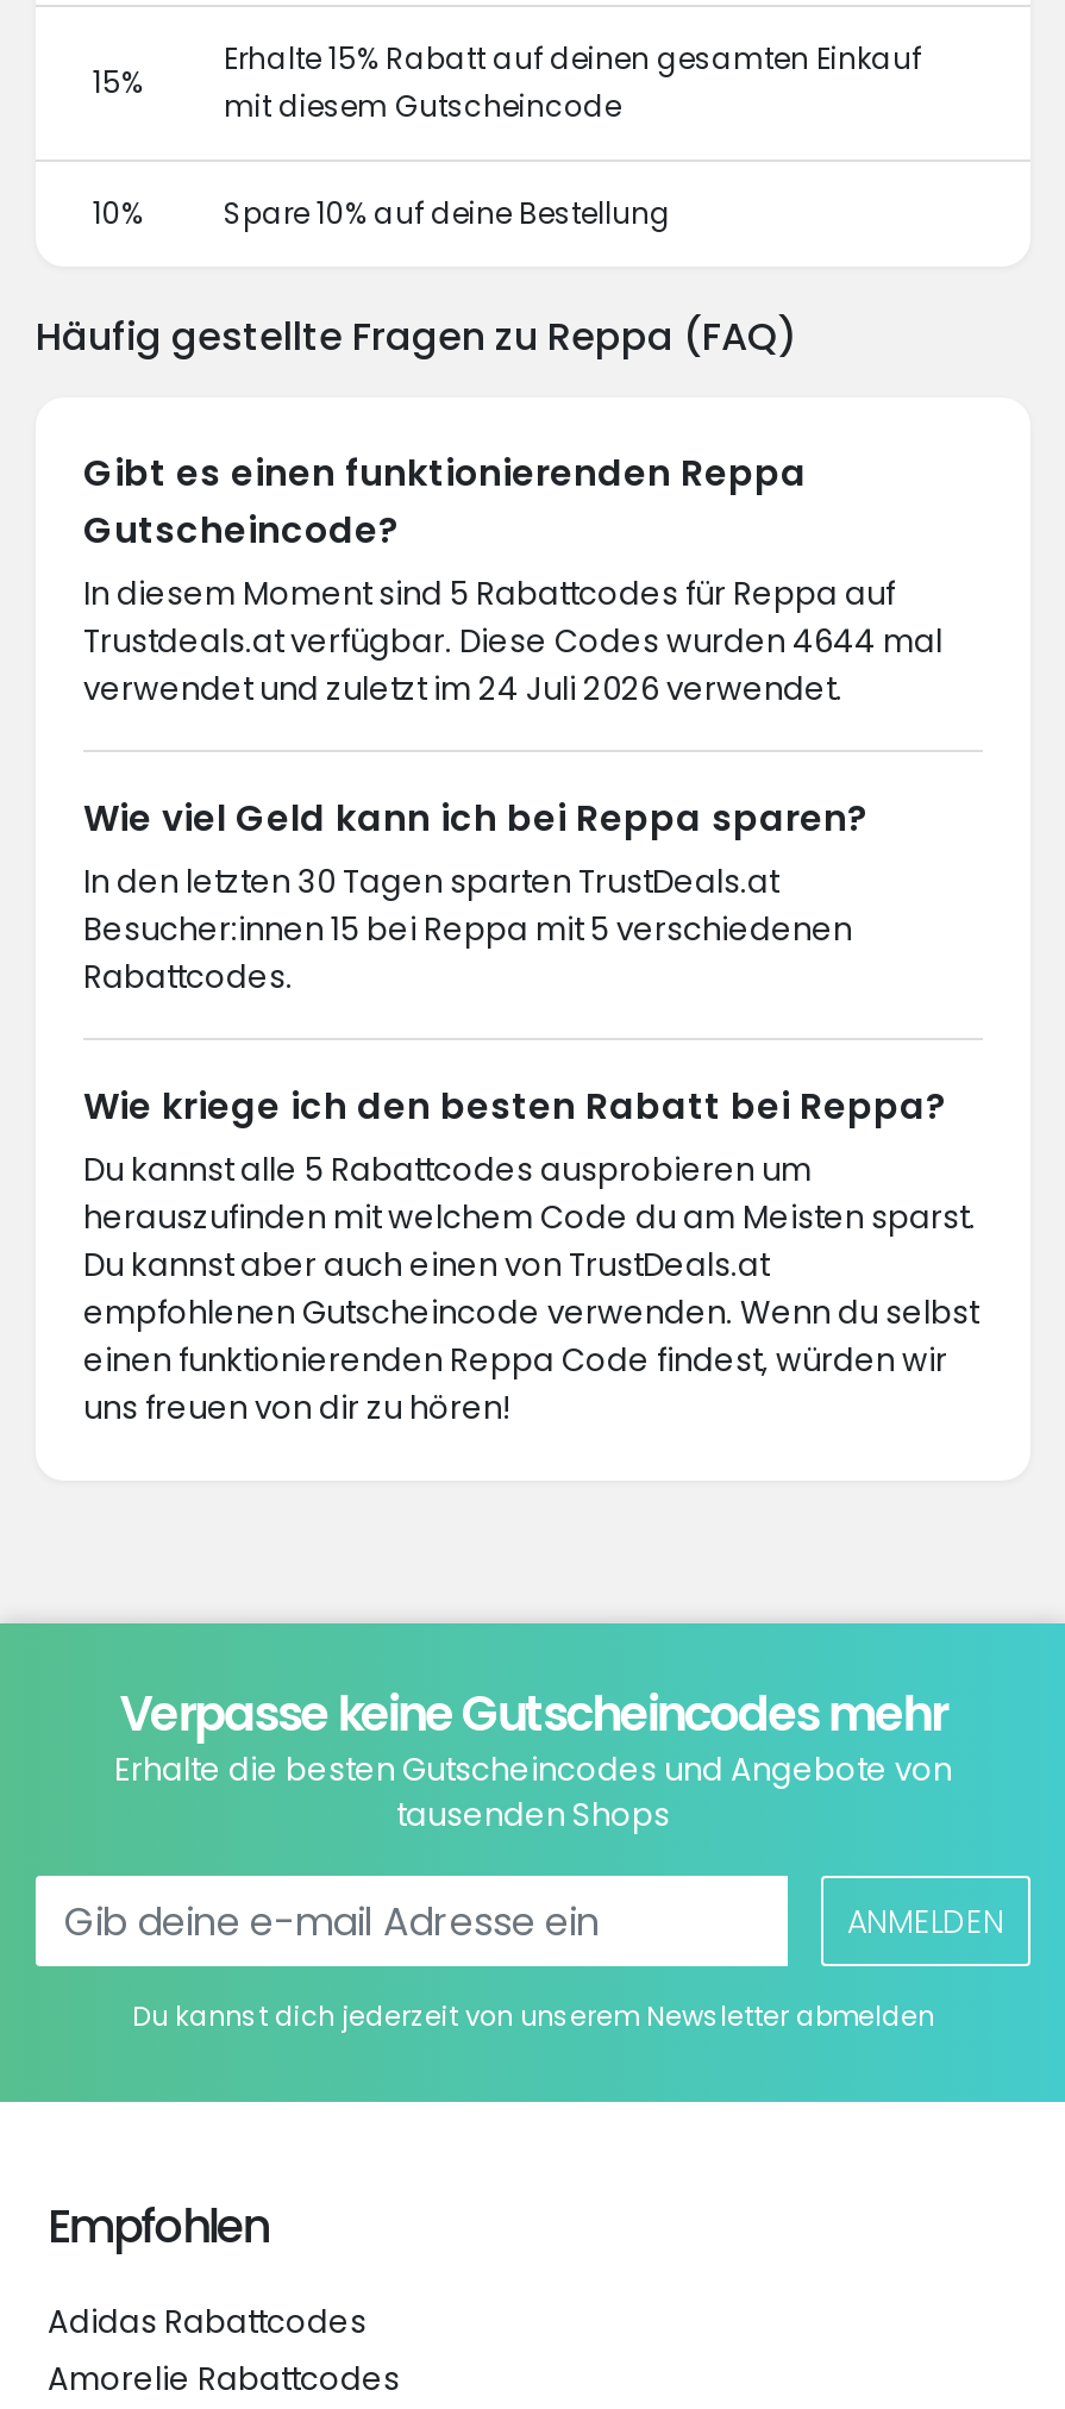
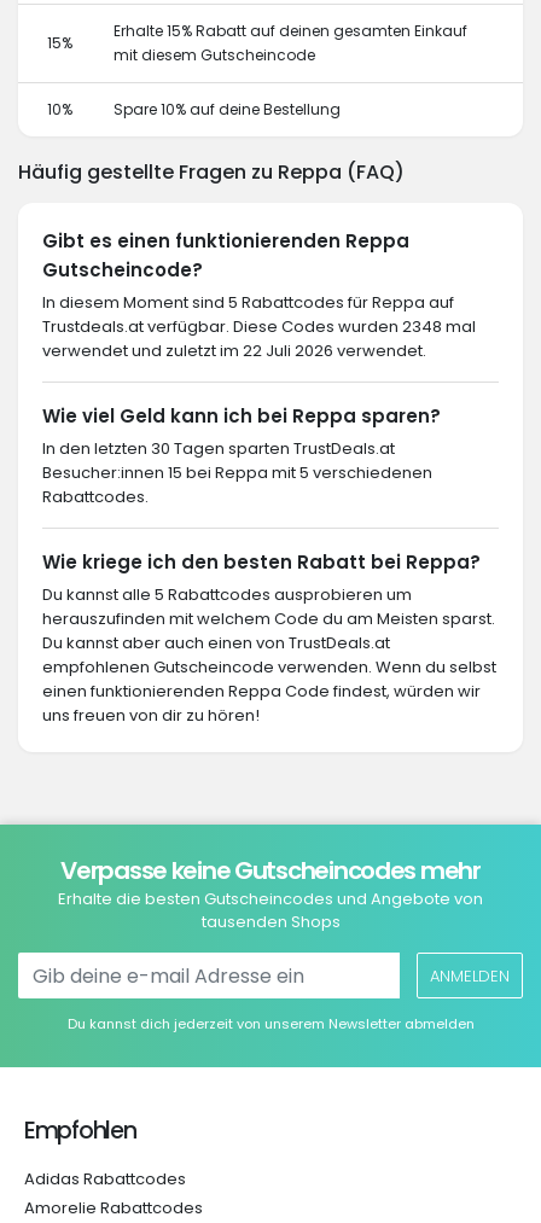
[83,619,942,664] Trustdeals.at verfügbar. Diese Codes wurden 4644 mal -> [42,315,476,338] Trustdeals.at verfügbar. Diese Codes wurden 2348 mal
[83,667,842,712] verwendet und zuletzt im 24 Juli 2026 verwendet. -> [42,339,426,362] verwendet und zuletzt im 22 Juli 2026 verwendet.

